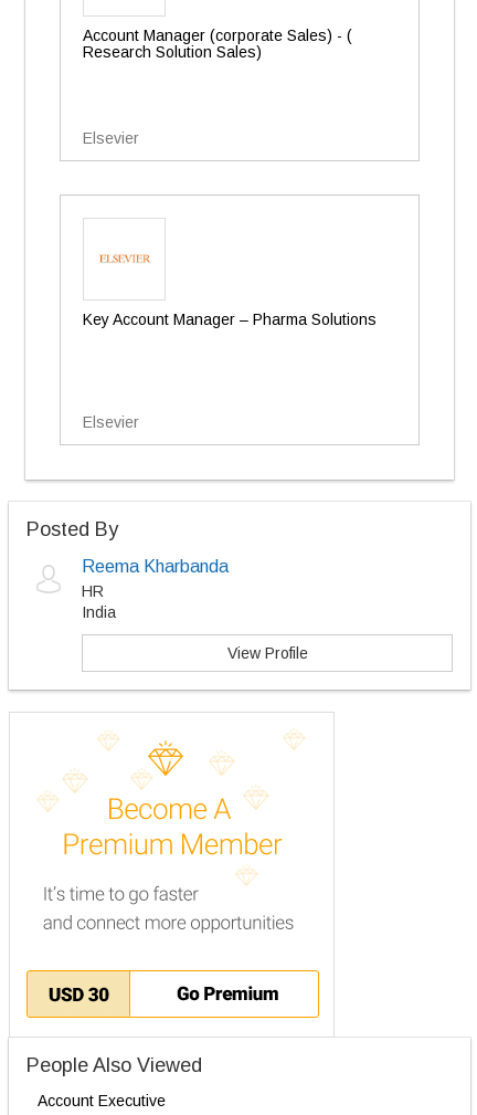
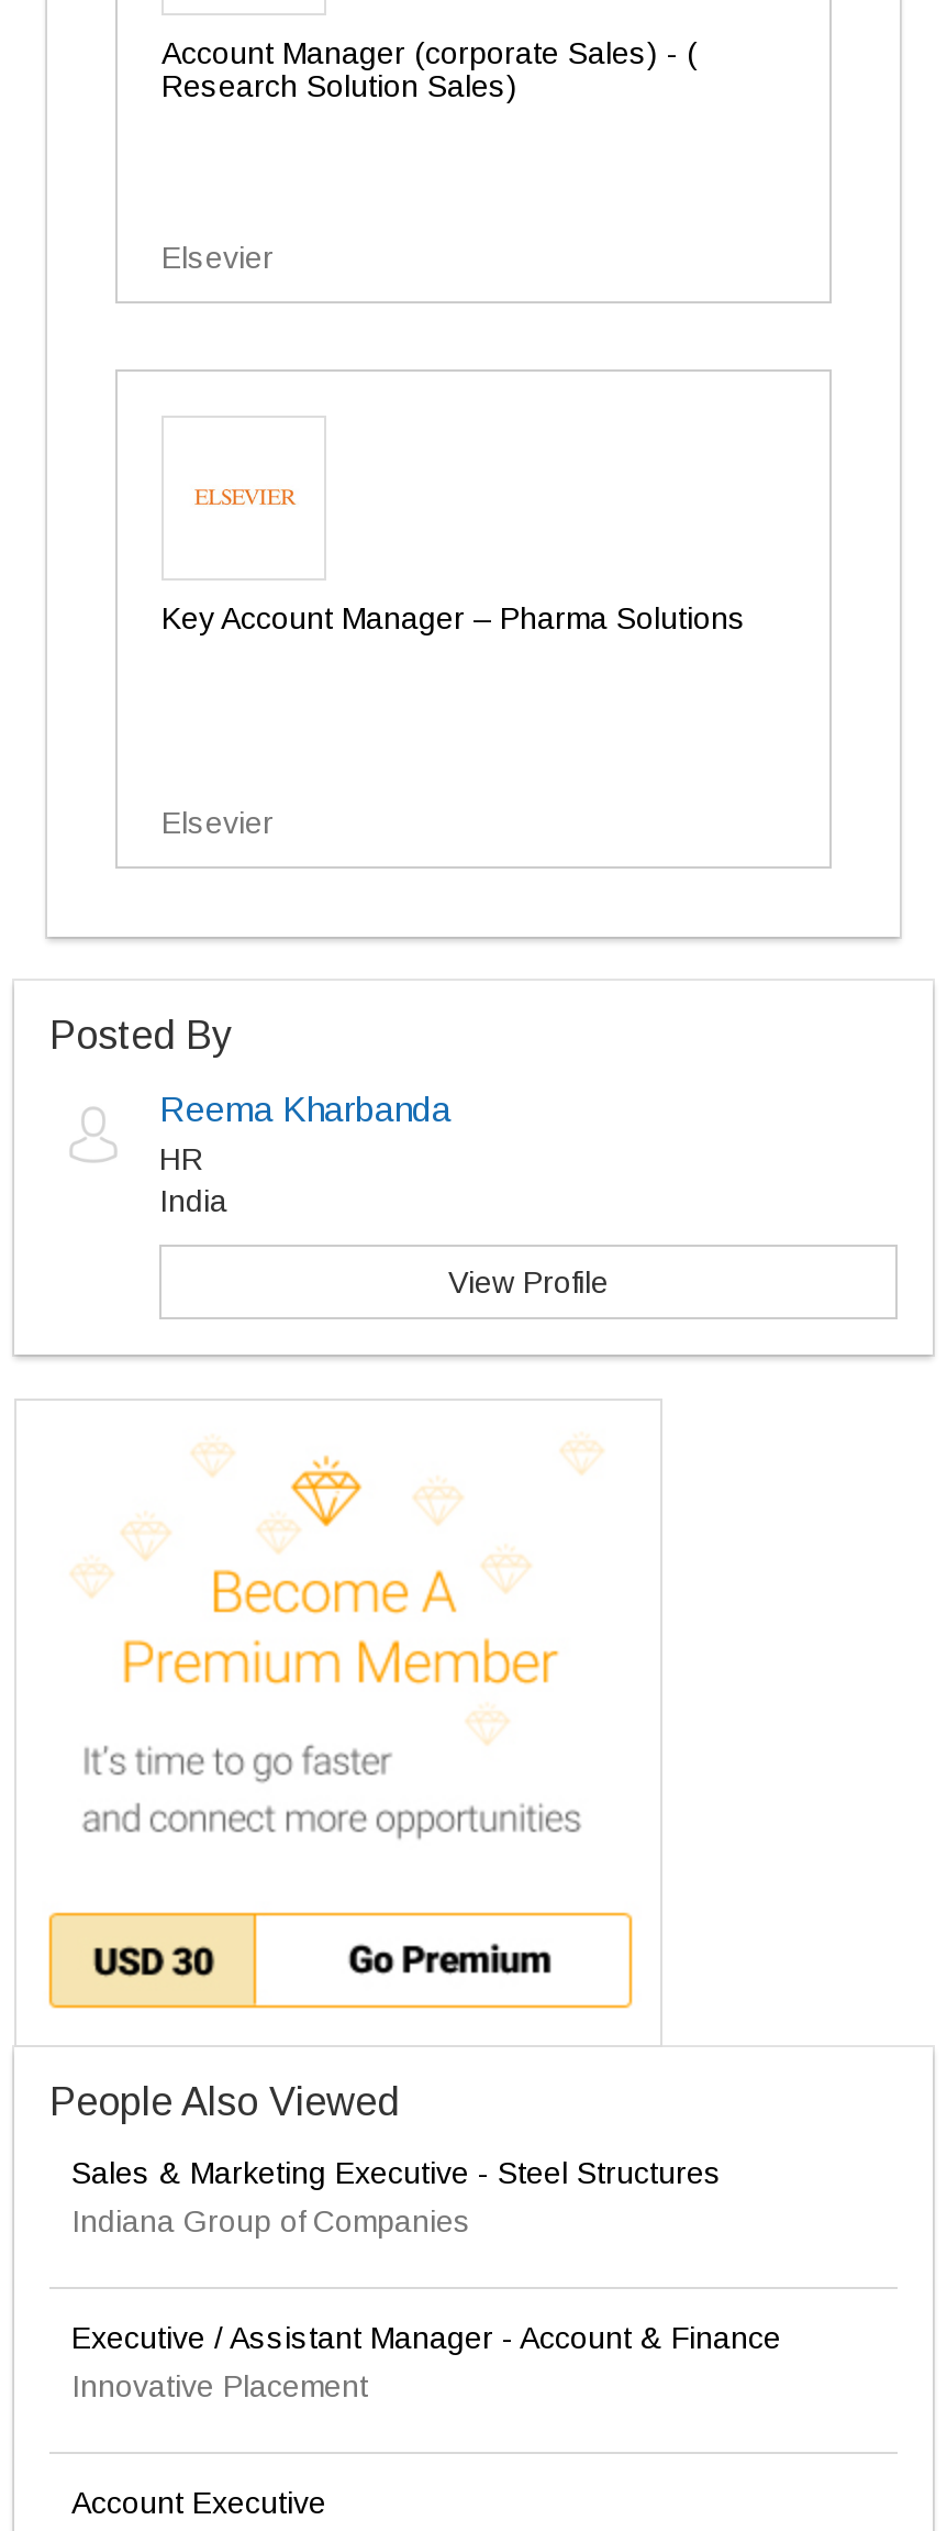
none -> [71,2155,781,2403] Sales & Marketing Executive - Steel Structures | Indiana Group of Companies | Executive / Assistant Manager - Account & Finance | Innovative Placement

